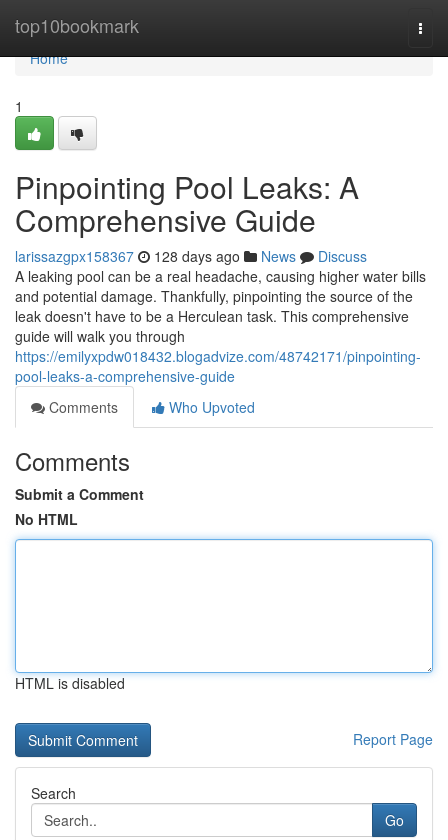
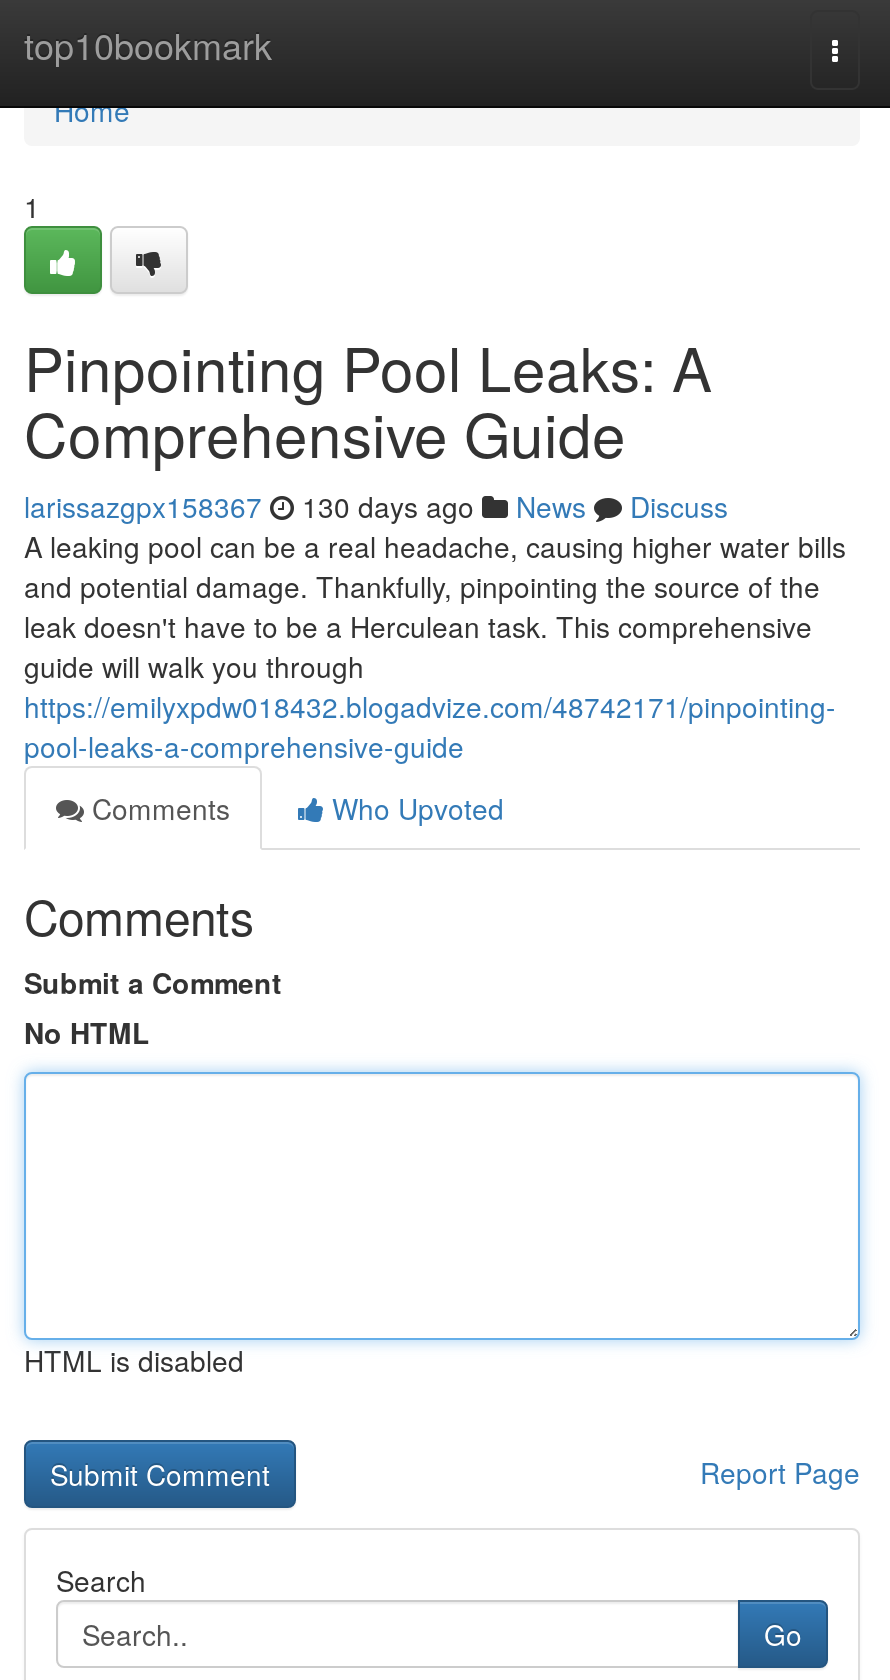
[15,246,367,266] larissazgpx158367 128 days ago News Discuss -> [24,486,728,526] larissazgpx158367 130 days ago News Discuss

